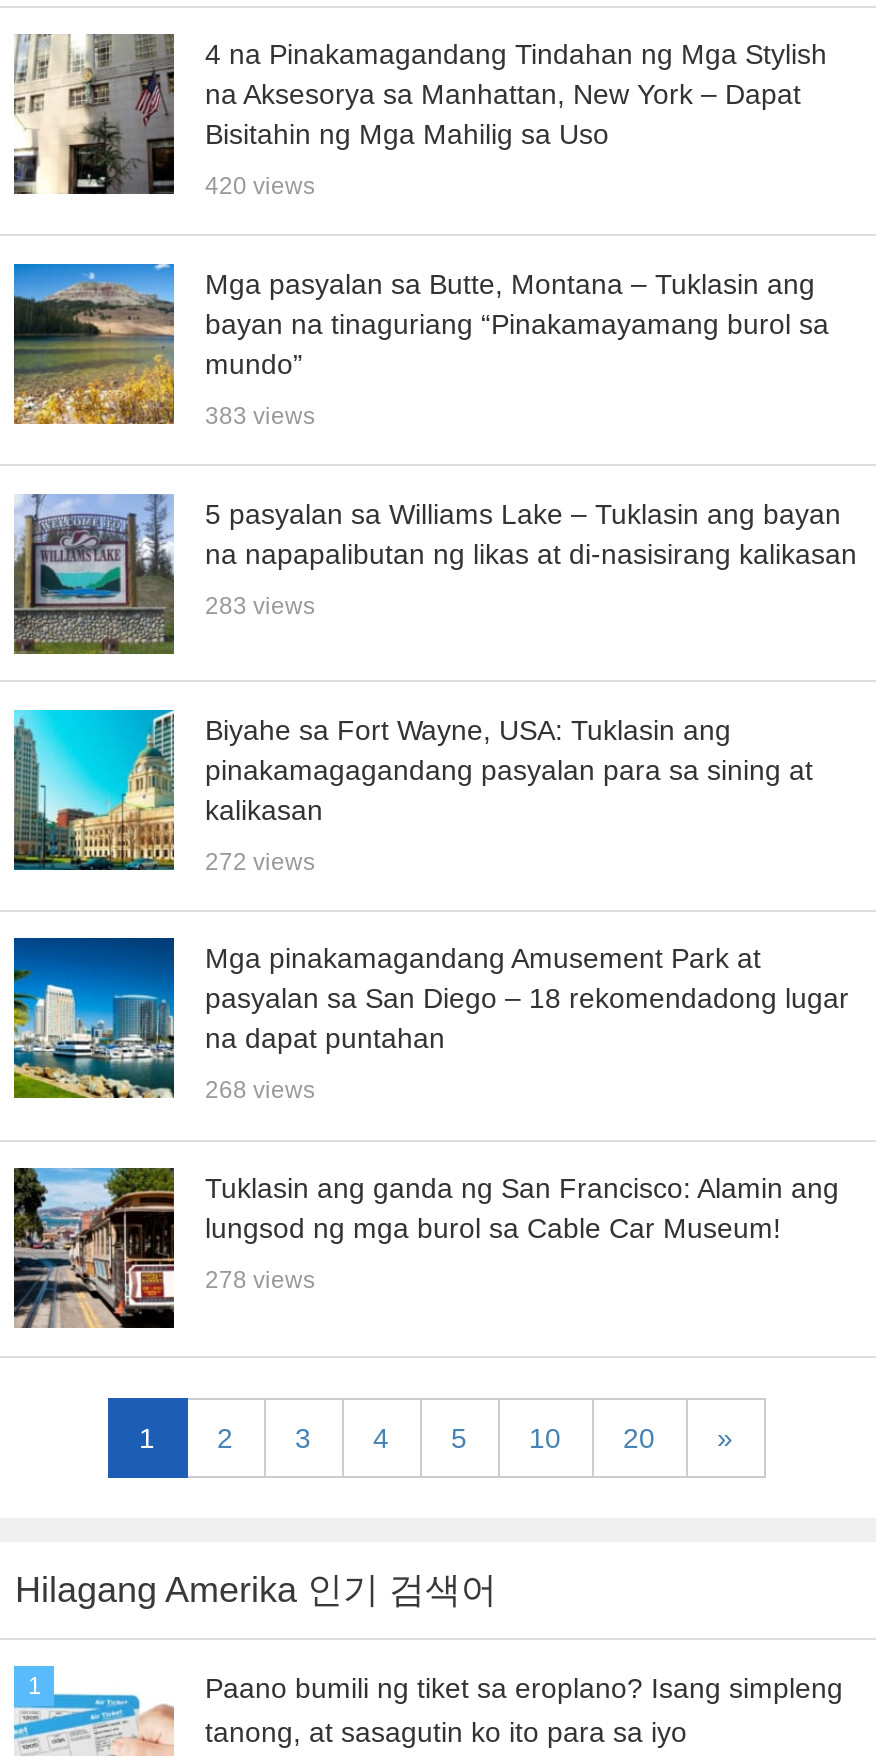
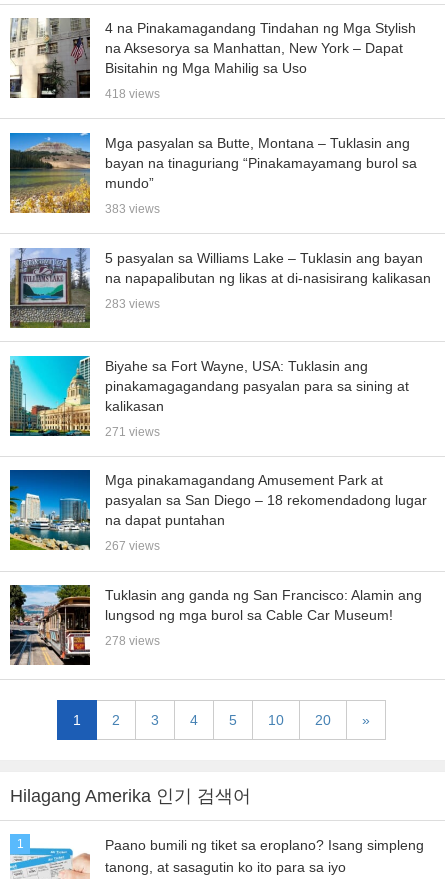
[205,172,315,200] 420 views -> [105,87,160,101] 418 views
[205,847,315,875] 272 views -> [105,425,160,439] 271 views
[205,1077,315,1105] 268 views -> [105,539,160,553] 267 views

